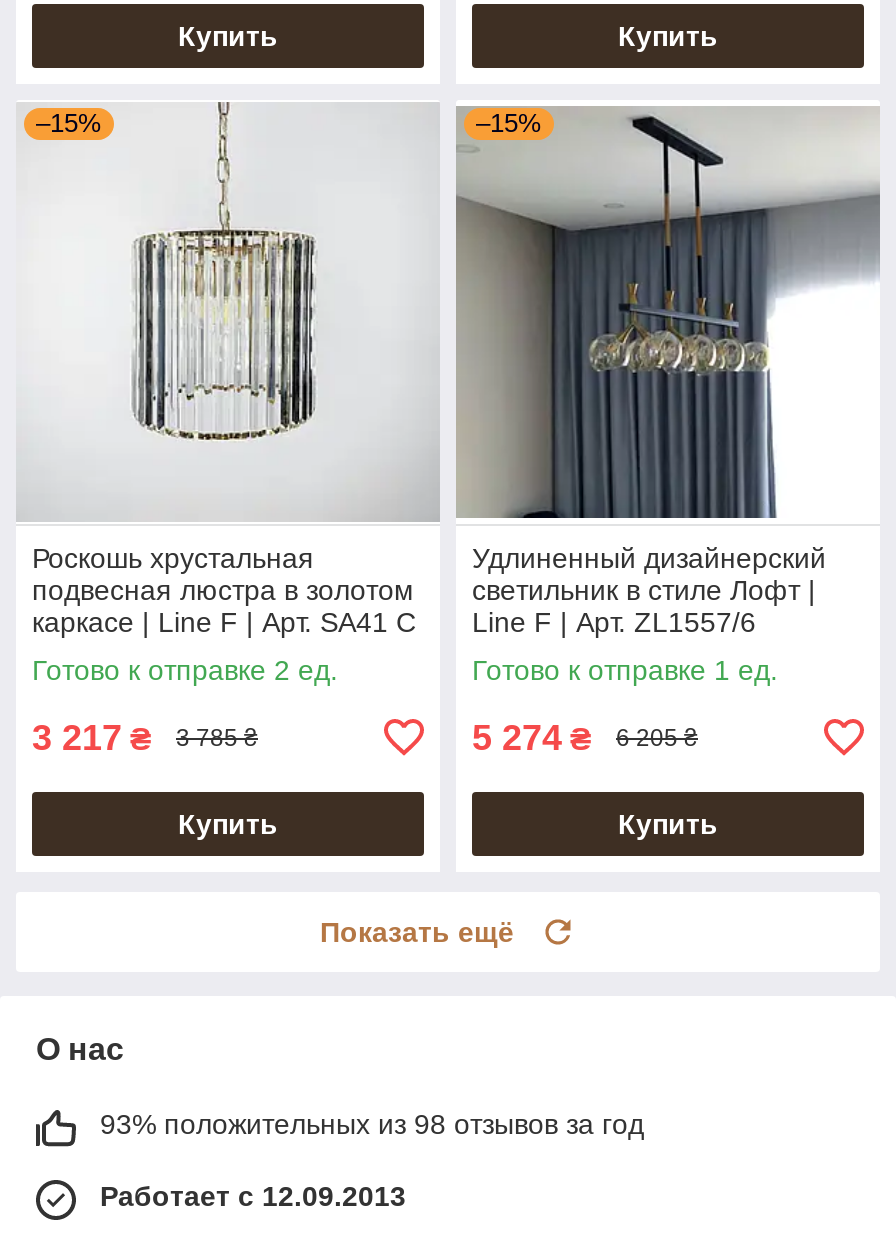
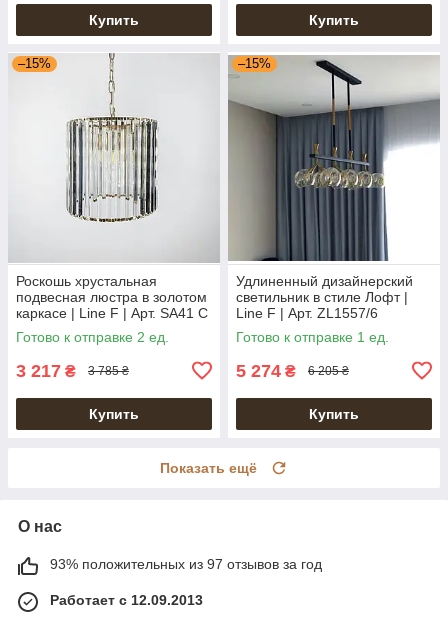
[100,1108,644,1140] 93% положительных из 98 отзывов за год -> [50,556,322,572] 93% положительных из 97 отзывов за год

